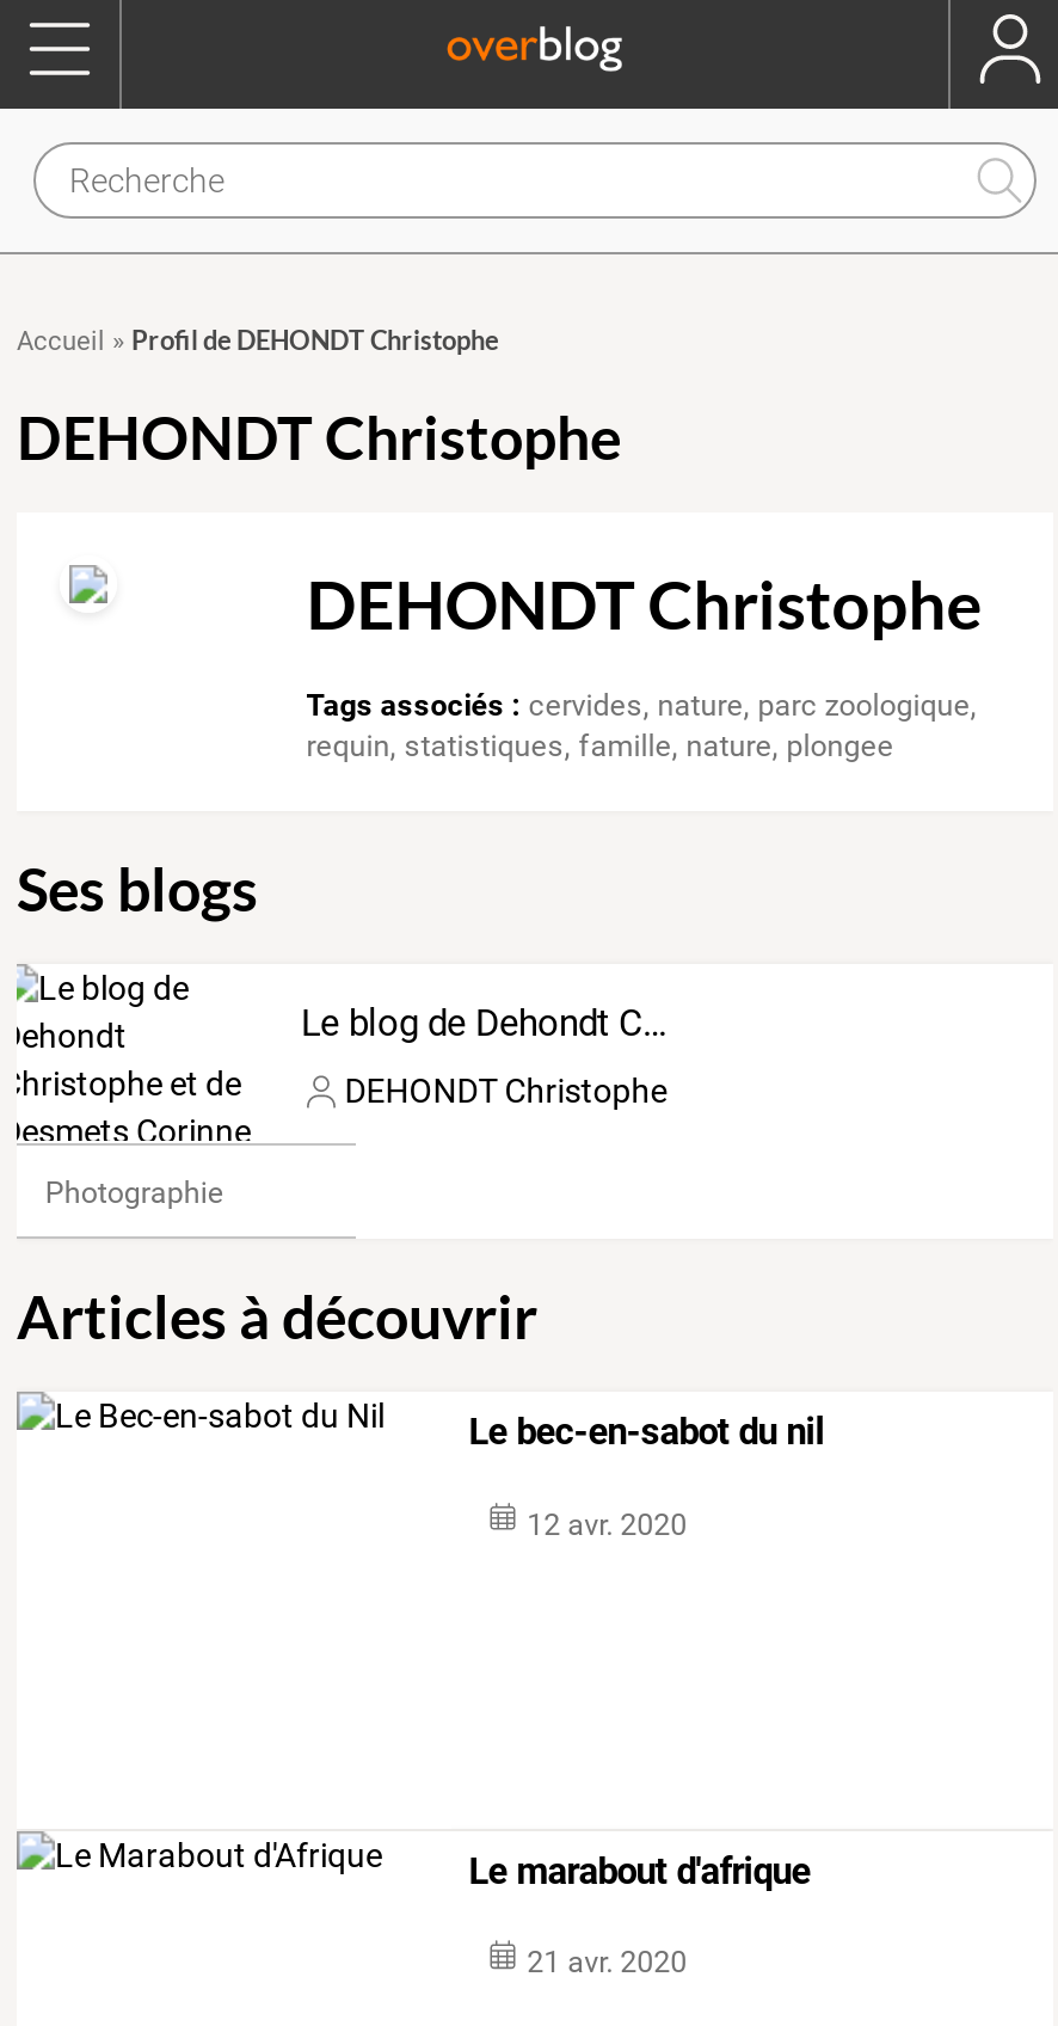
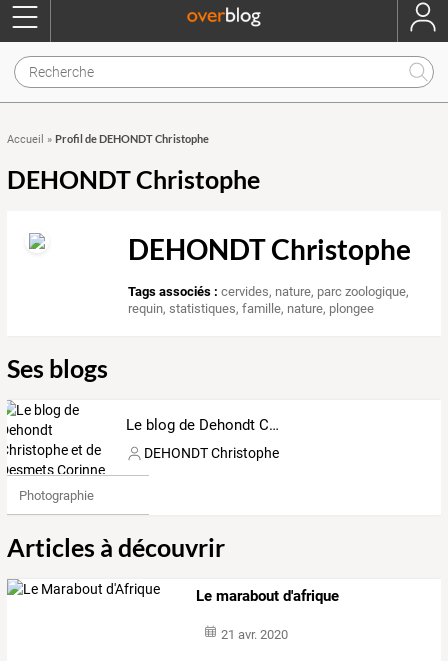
[469,1411,825,1543] Le bec-en-sabot du nil | 12 avr. 2020 -> none

